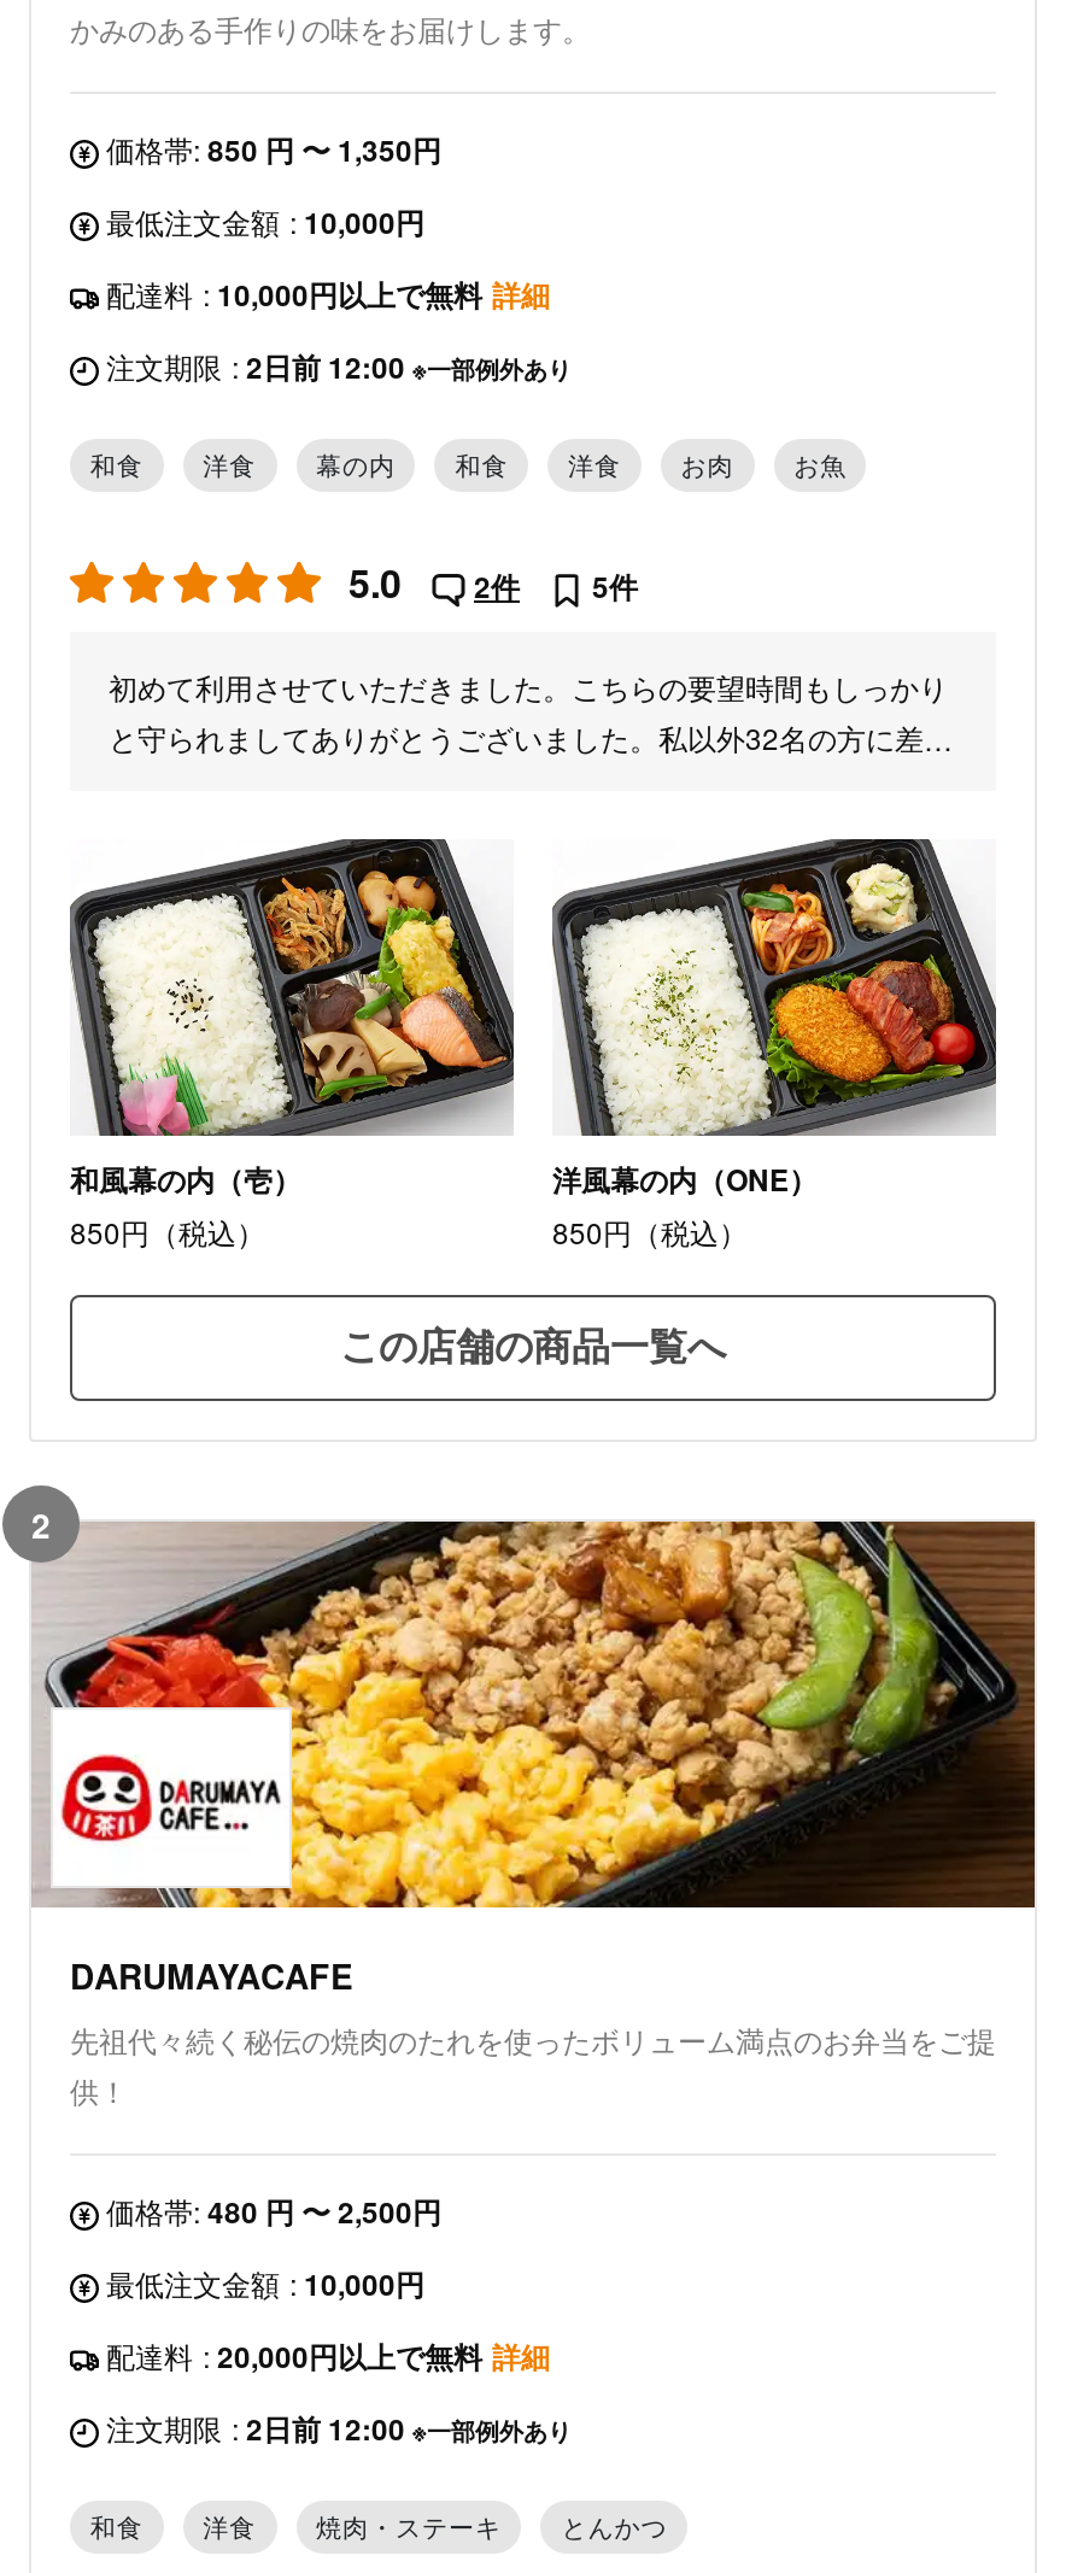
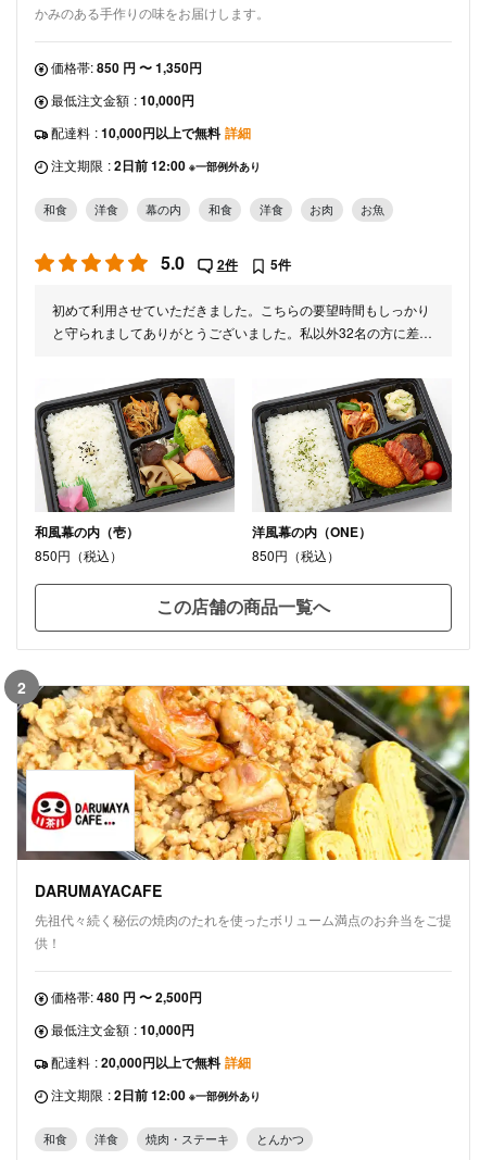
[31,1519,1037,1910] [image] -> [16,685,470,861] [image]

